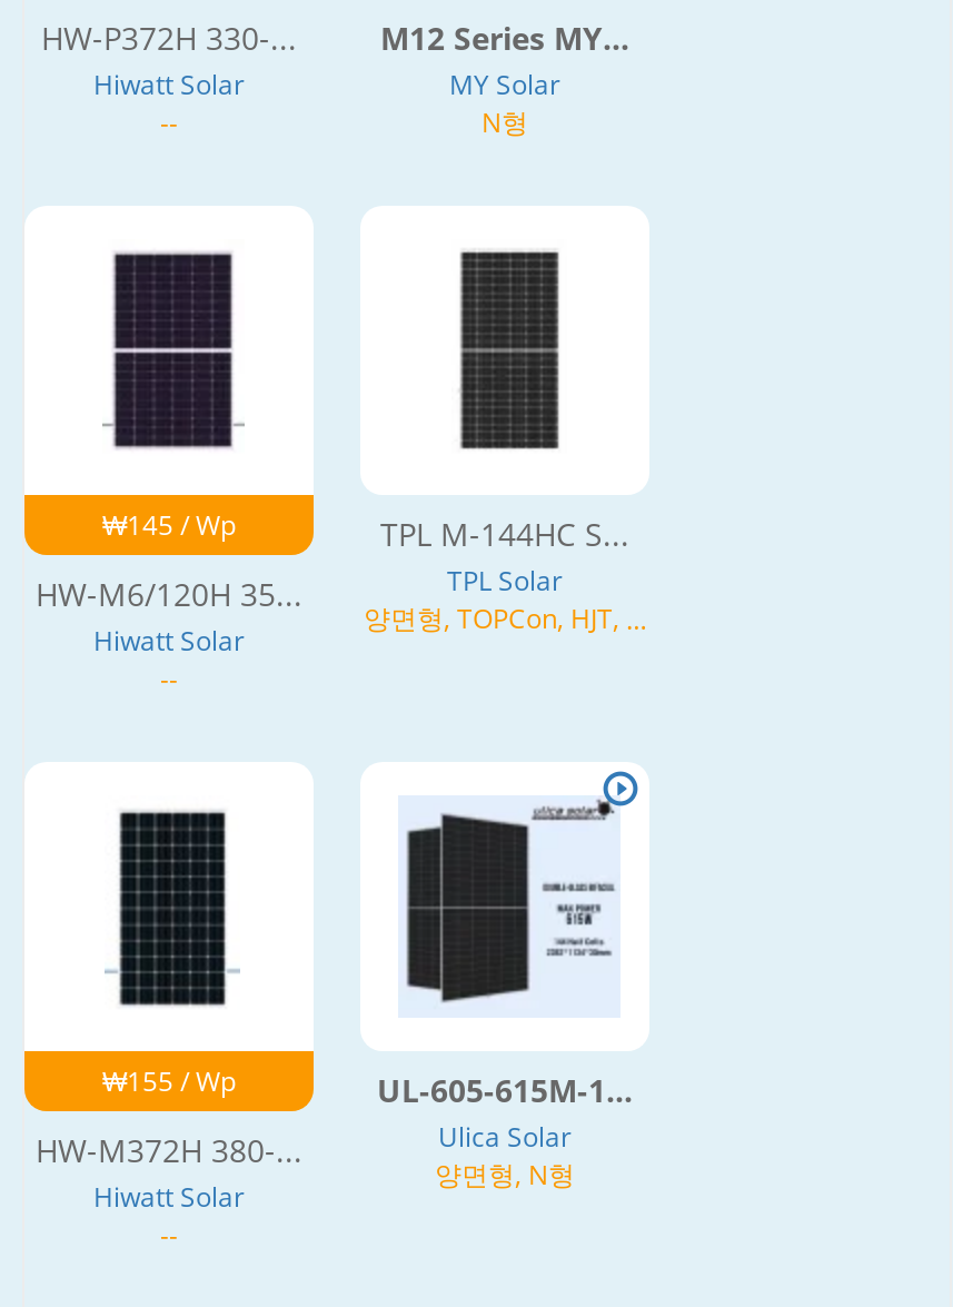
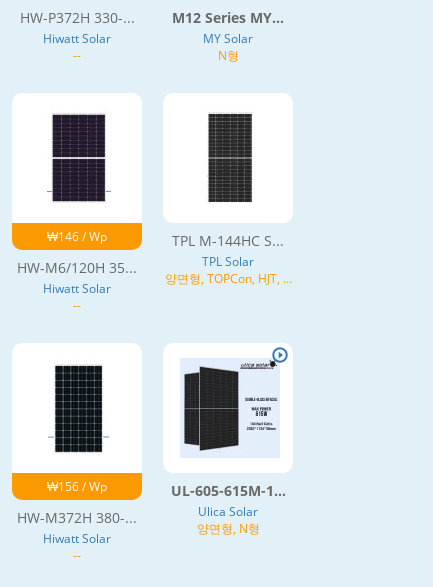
[102,507,236,545] ₩145 / Wp -> [47,228,107,245] ₩146 / Wp
[102,1063,236,1101] ₩155 / Wp -> [47,478,107,495] ₩156 / Wp

